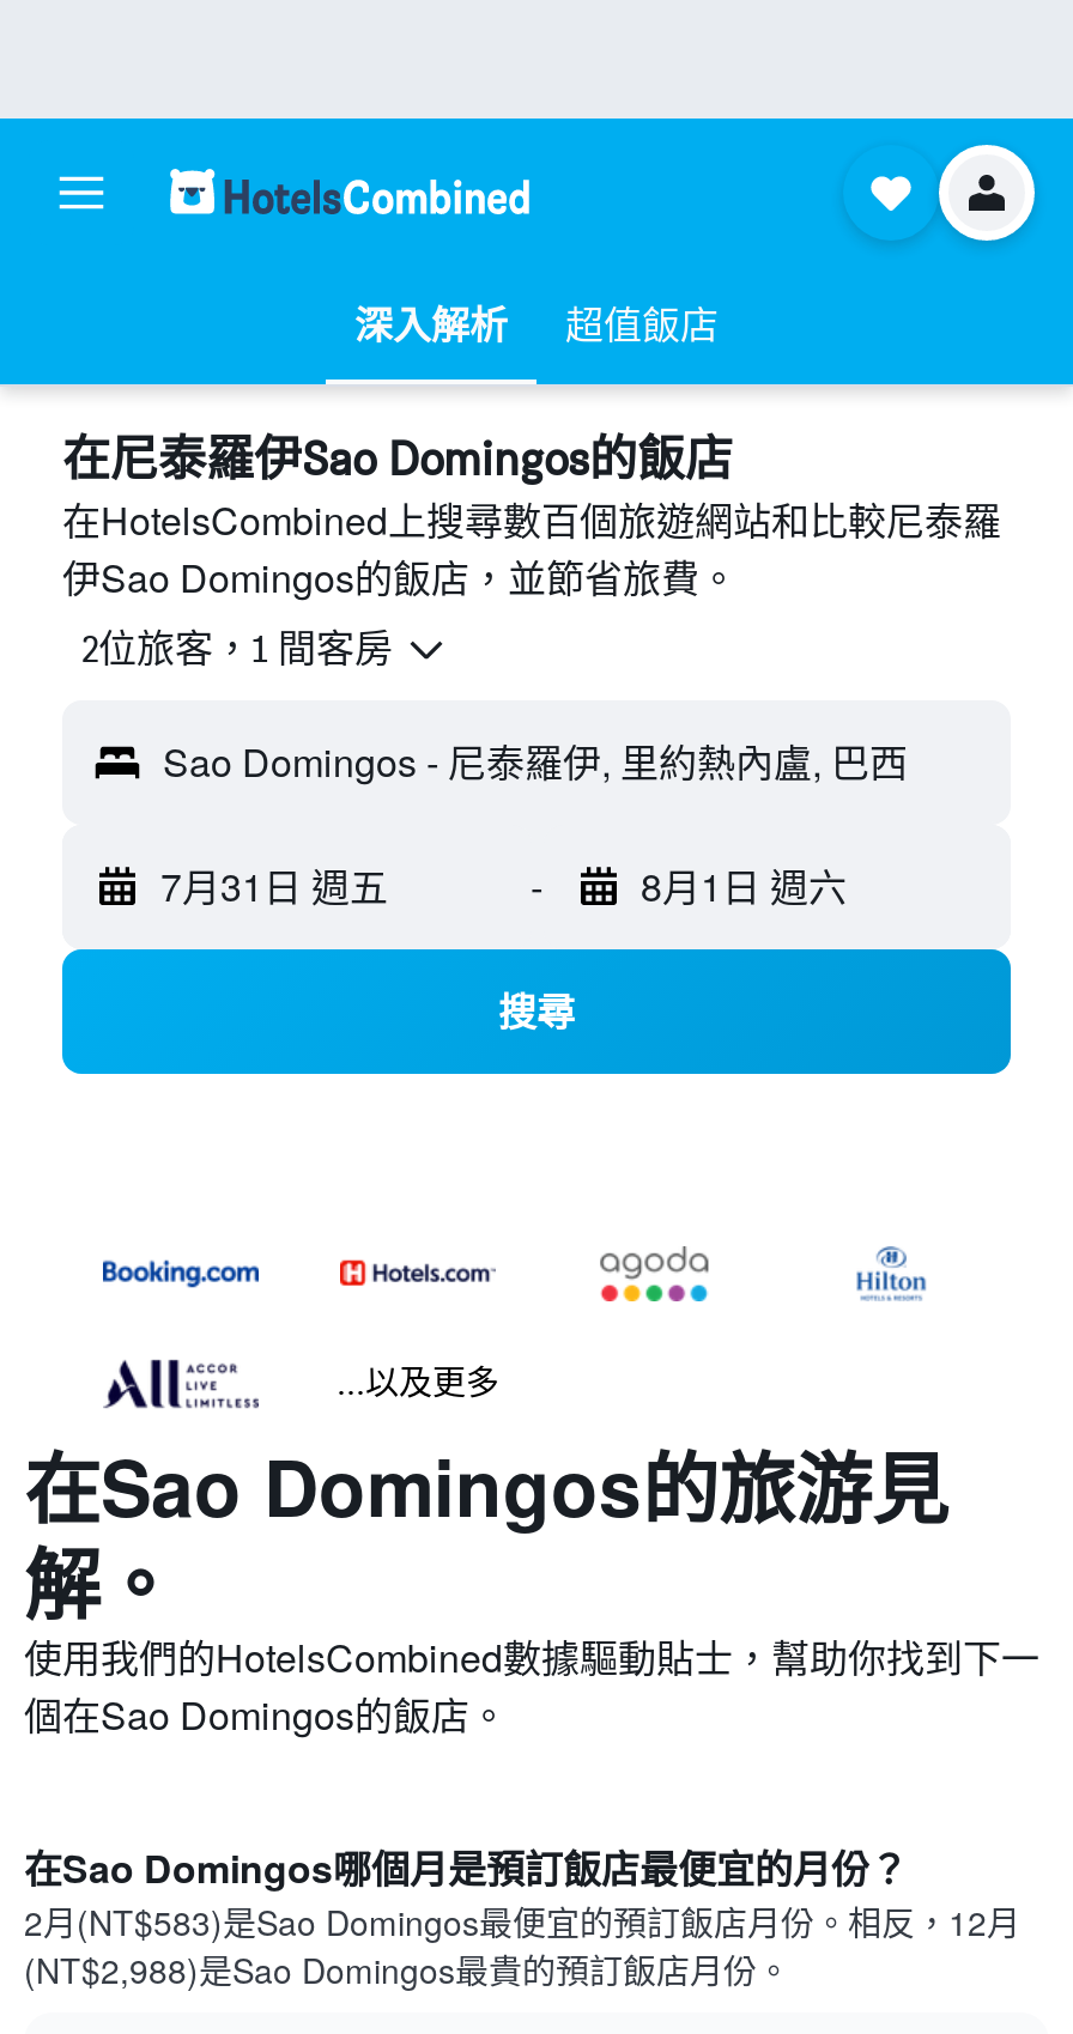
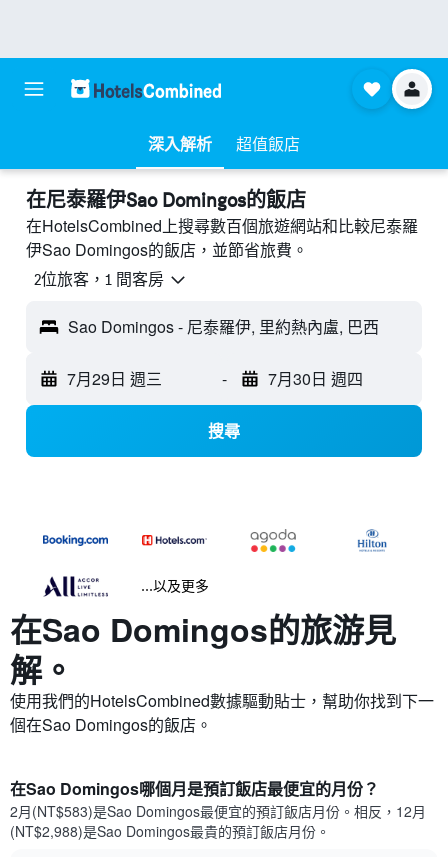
[160,859,388,914] 7月31日 週五 -> [67,367,162,390] 7月29日 週三
[641,859,847,914] 8月1日 週六 -> [267,367,362,390] 7月30日 週四

